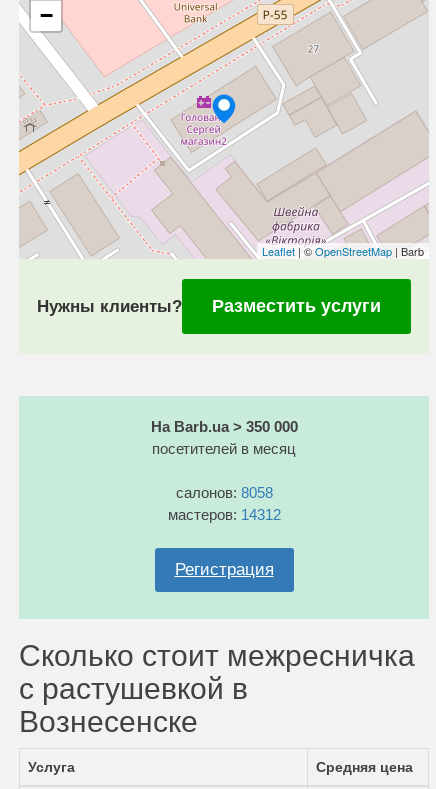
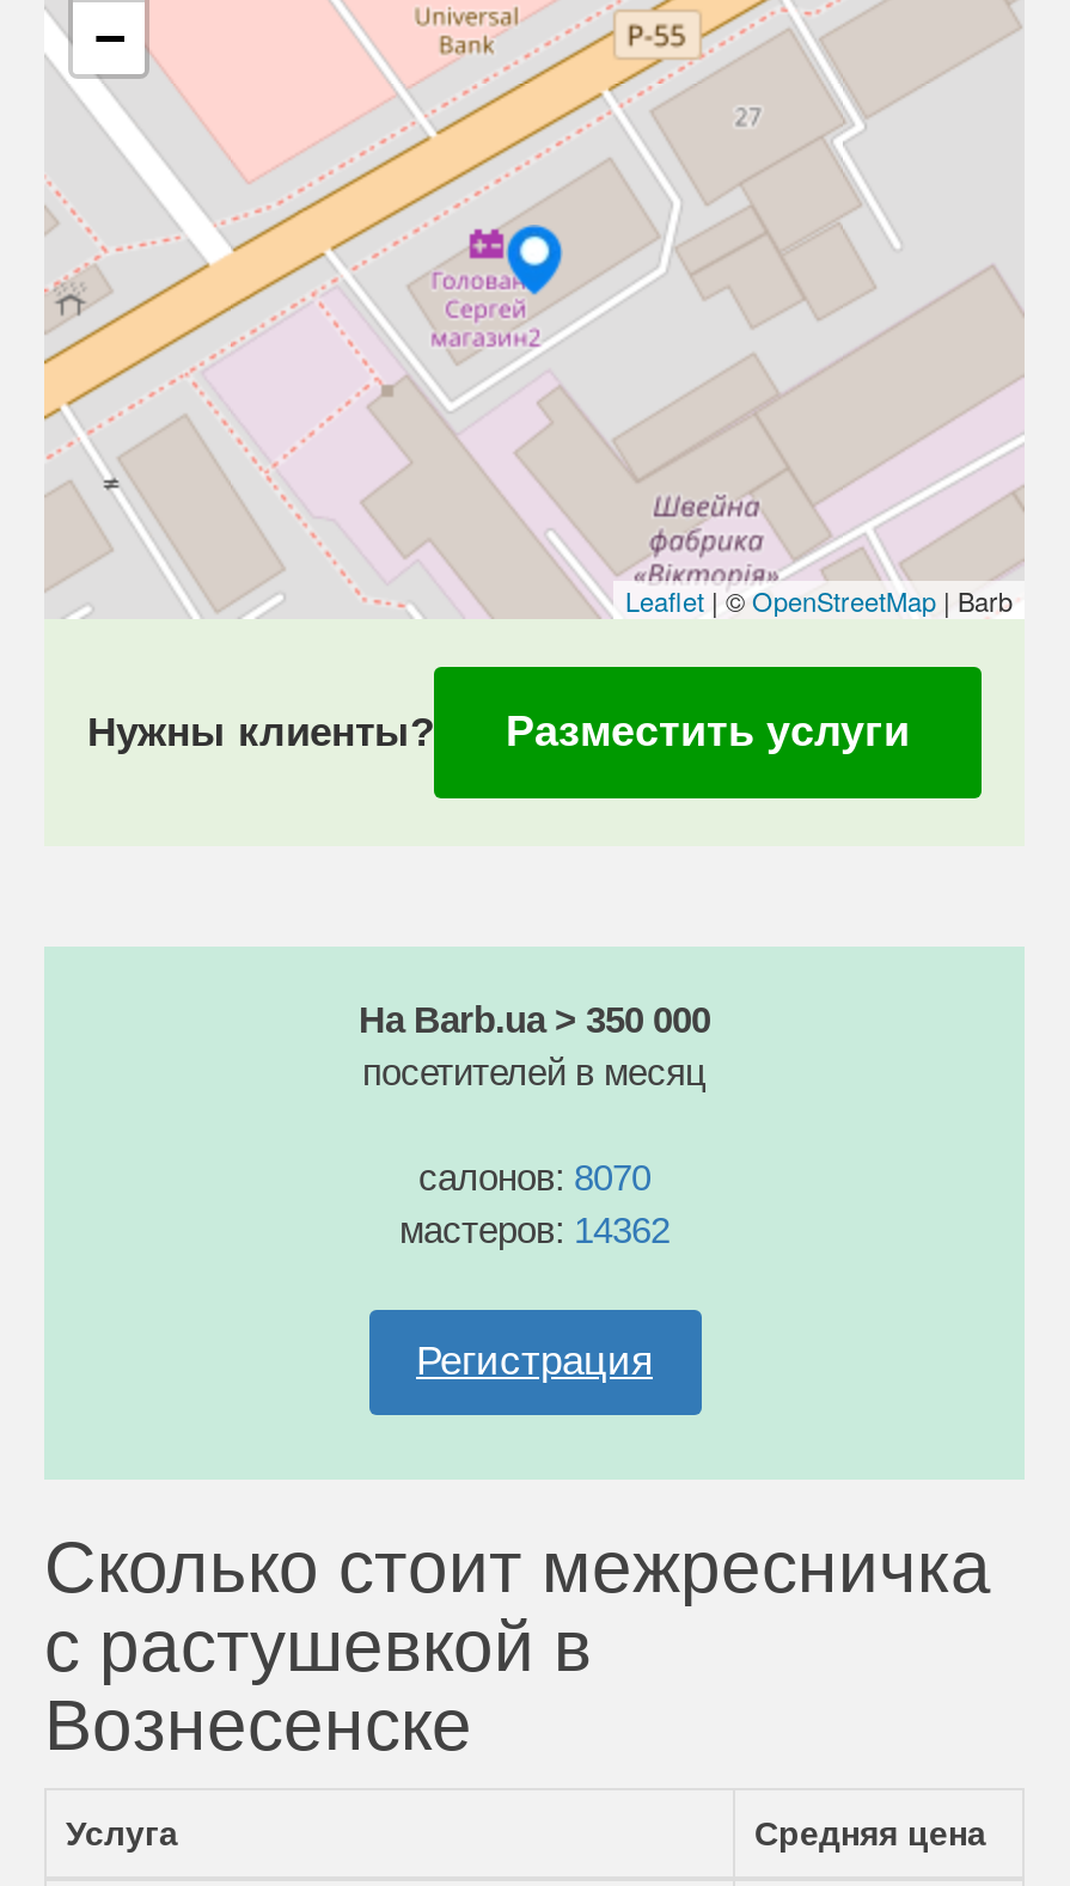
[175,484,272,501] салонов: 8058 -> [418,1157,650,1198] салонов: 8070
[167,506,280,523] мастеров: 14312 -> [399,1210,669,1250] мастеров: 14362

